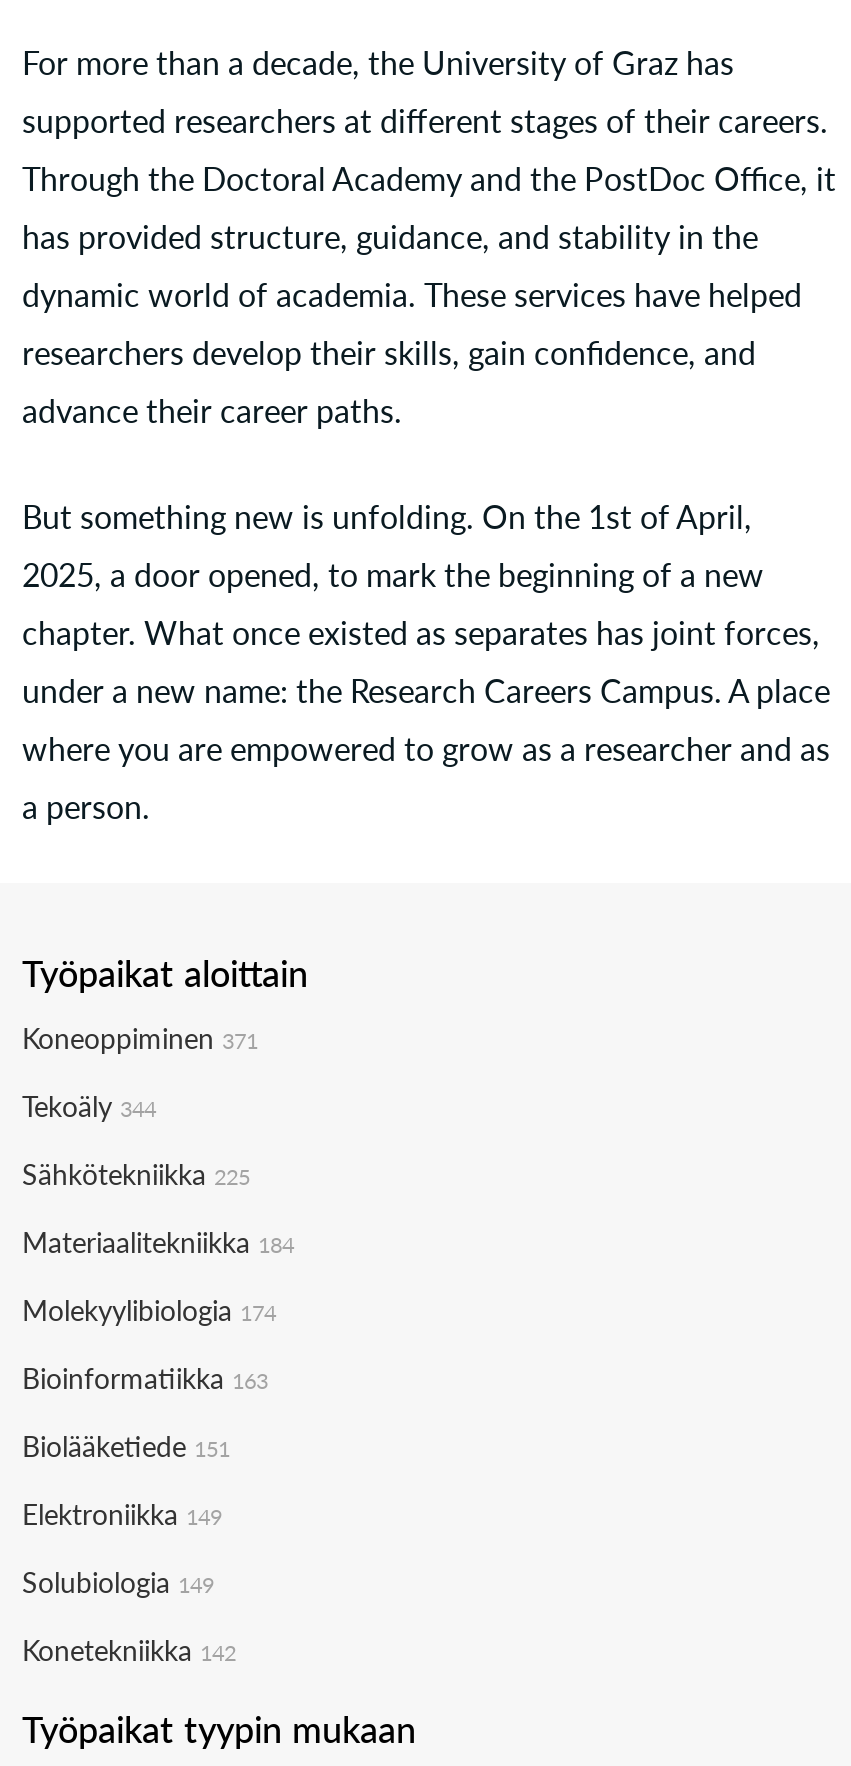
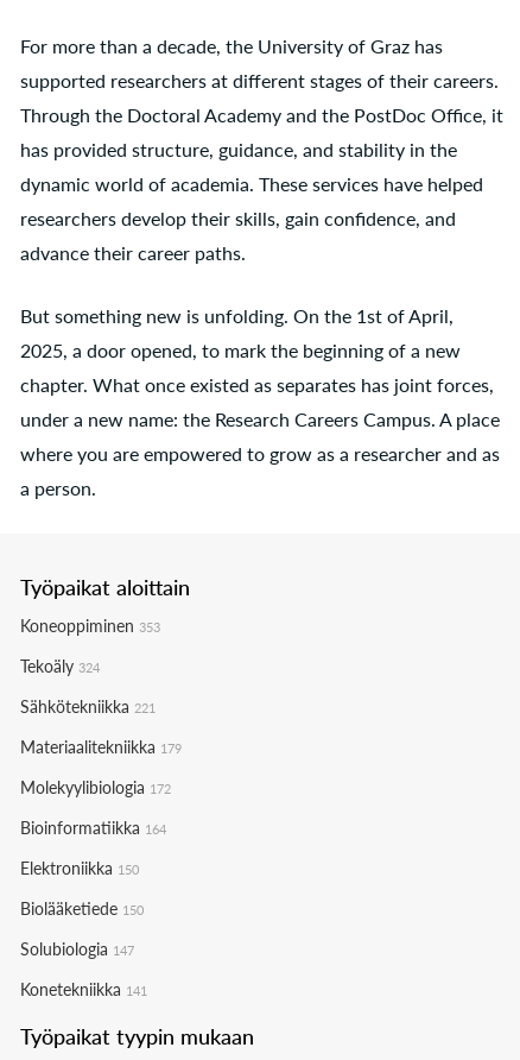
[22,1018,258,1058] Koneoppiminen 371 -> [20,614,160,637] Koneoppiminen 353
[22,1086,156,1126] Tekoäly 344 -> [20,654,100,678] Tekoäly 324
[22,1154,250,1194] Sähkötekniikka 225 -> [20,694,156,718] Sähkötekniikka 221
[22,1222,294,1262] Materiaalitekniikka 184 -> [20,735,182,759] Materiaalitekniikka 179
[22,1290,276,1330] Molekyylibiologia 174 -> [20,775,171,799] Molekyylibiologia 172
[22,1358,268,1398] Bioinformatiikka 163 -> [20,816,166,839] Bioinformatiikka 164
[22,1426,230,1466] Biolääketiede 151 -> [20,856,139,880] Elektroniikka 150
[22,1494,222,1534] Elektroniikka 149 -> [20,896,144,920] Biolääketiede 150
[22,1562,214,1602] Solubiologia 149 -> [20,937,134,961] Solubiologia 147
[22,1630,236,1670] Konetekniikka 142 -> [20,977,147,1001] Konetekniikka 141

